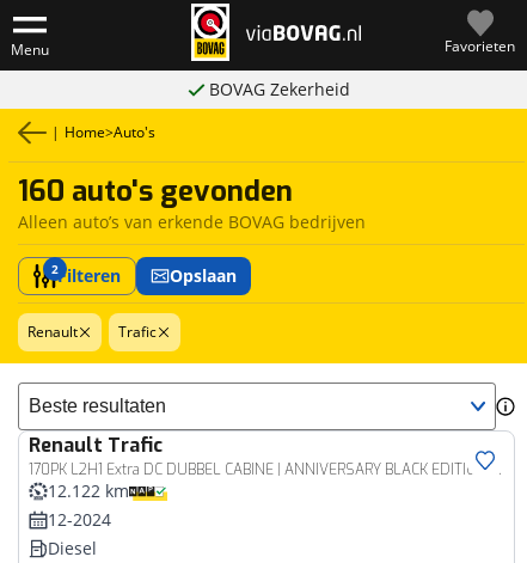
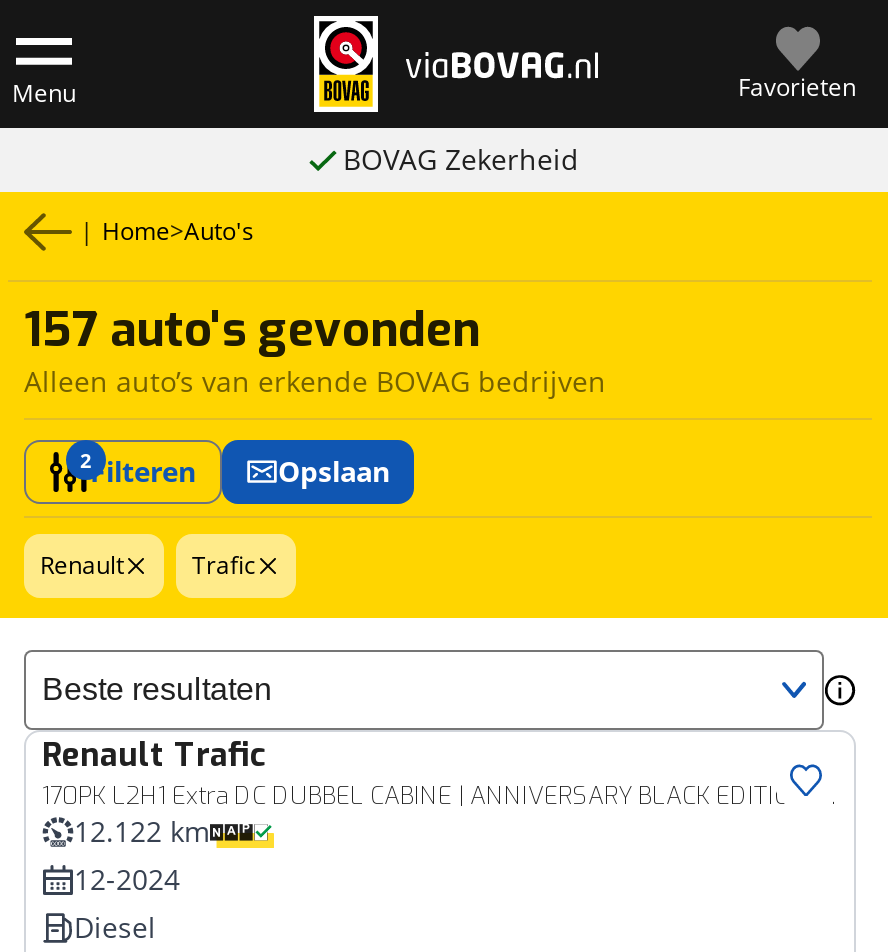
[18,172,293,210] 160 auto's gevonden -> [24,298,480,362] 157 auto's gevonden

